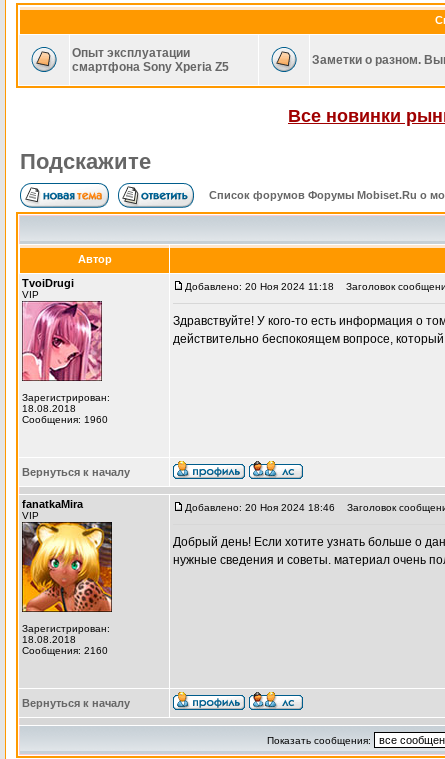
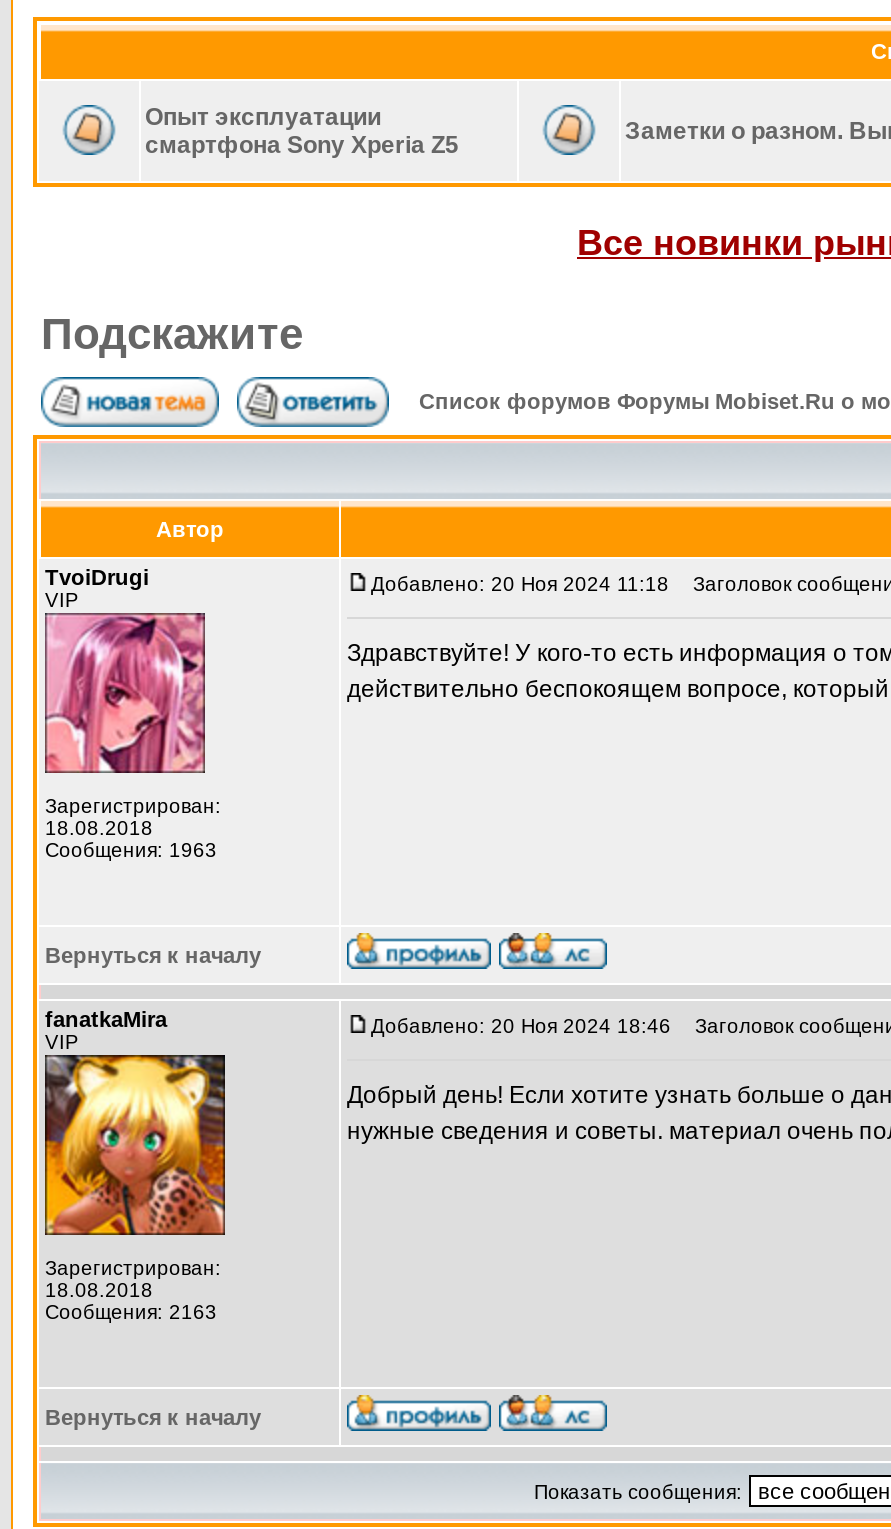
[22,414,108,425] Сообщения: 1960 -> [45,839,217,861] Сообщения: 1963
[22,645,108,656] Сообщения: 2160 -> [45,1301,217,1323] Сообщения: 2163

